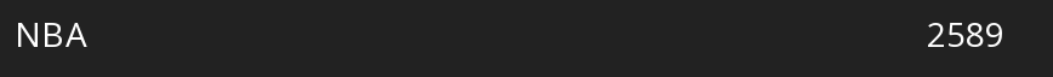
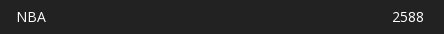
[927,12,1004,57] 2589 -> [392,7,424,26] 2588

